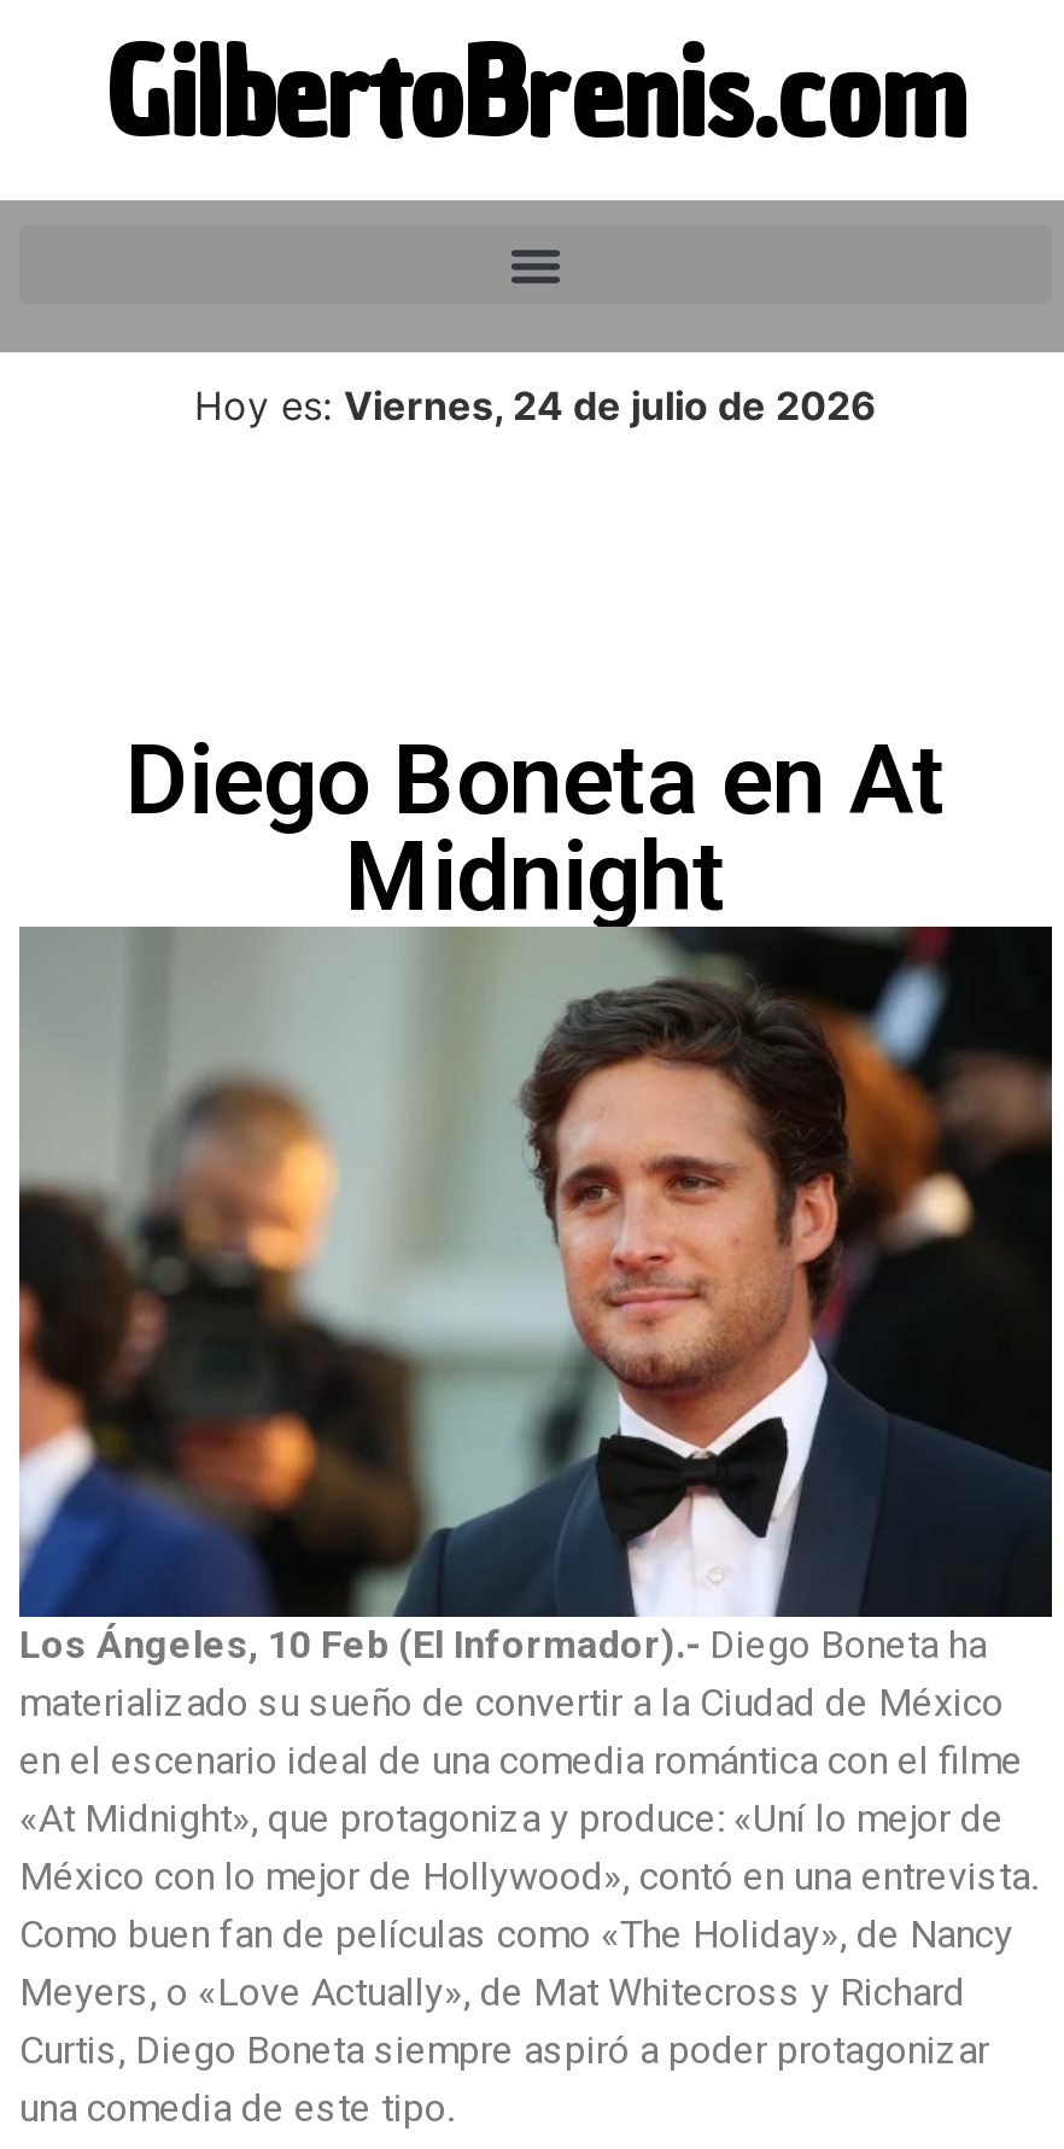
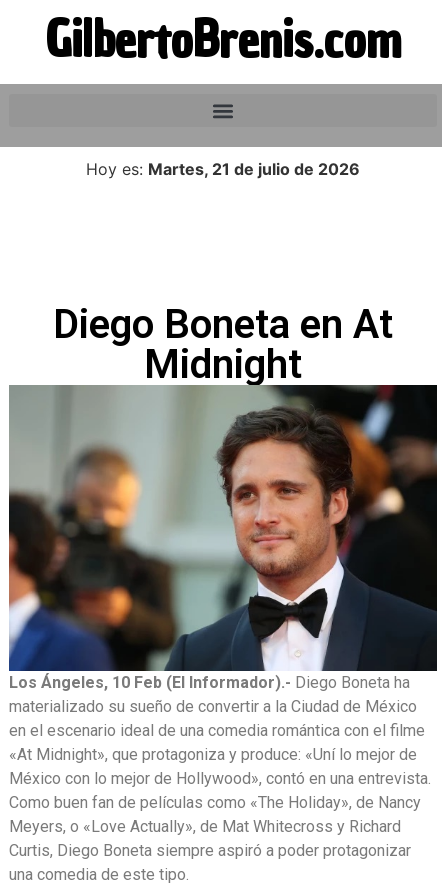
[194,381,877,430] Hoy es: Viernes, 24 de julio de 2026 -> [86,159,360,179] Hoy es: Martes, 21 de julio de 2026

